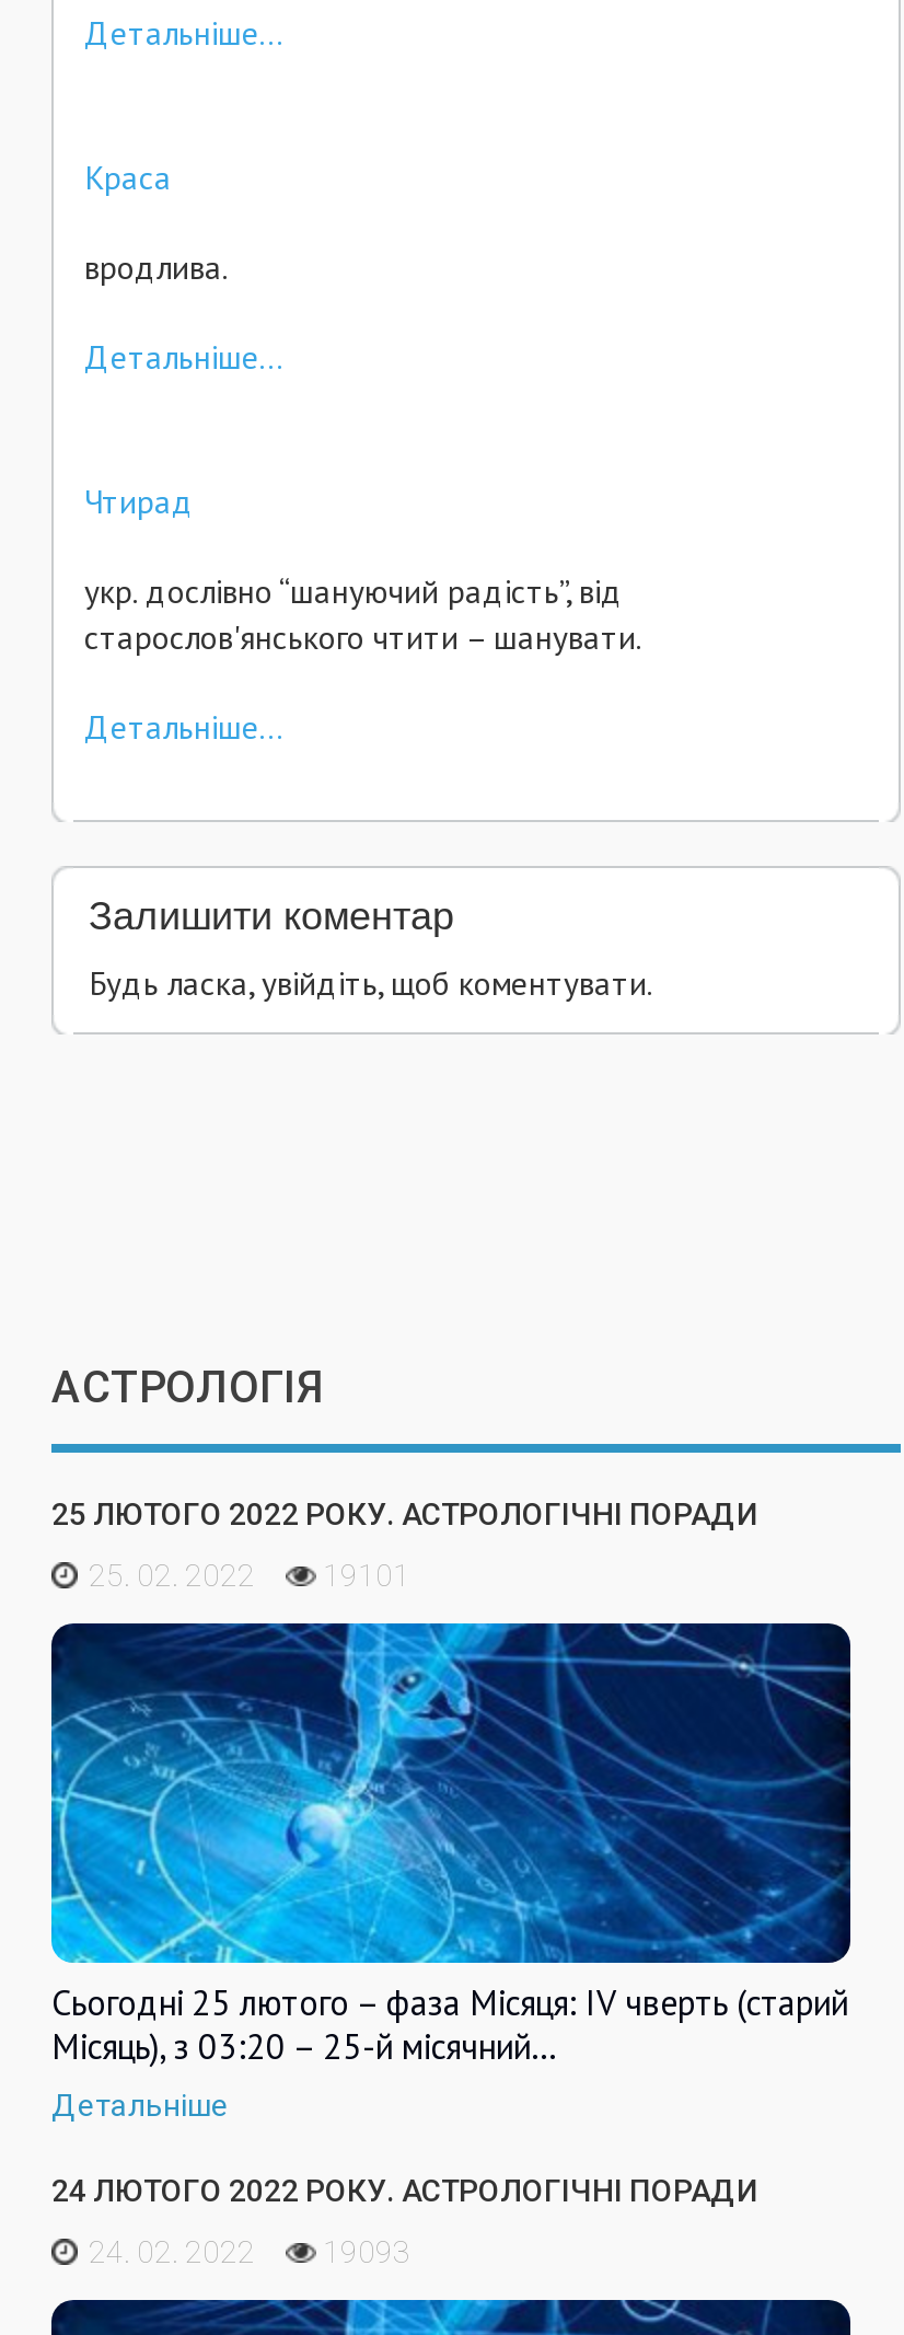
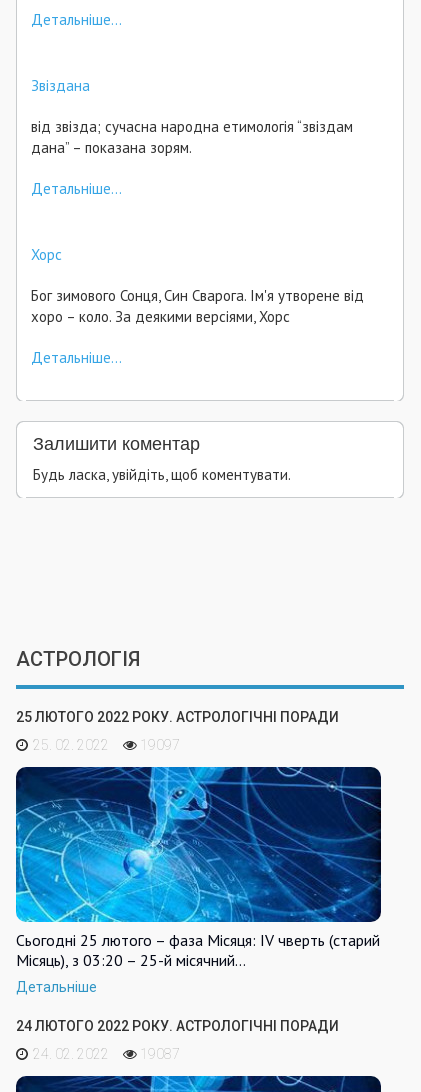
[84,157,172,198] Краса -> [31,76,90,95] Звіздана
[84,246,229,288] вродлива. -> [31,117,353,157] від звізда; сучасна народна етимологія “звіздам | дана” – показана зорям.
[84,481,194,522] Чтирад -> [31,245,62,264] Хорс
[84,570,642,658] укр. дослівно “шануючий радість”, від | старослов'янського чтити – шанувати. -> [31,286,364,326] Бог зимового Сонця, Син Сварога. Ім'я утворене від | хоро – коло. За деякими версіями, Хорс
[89,1558,410,1593] 25. 02. 2022 19101 -> [33,737,180,753] 25. 02. 2022 19097
[89,2234,410,2269] 24. 02. 2022 19093 -> [33,1046,180,1062] 24. 02. 2022 19087

